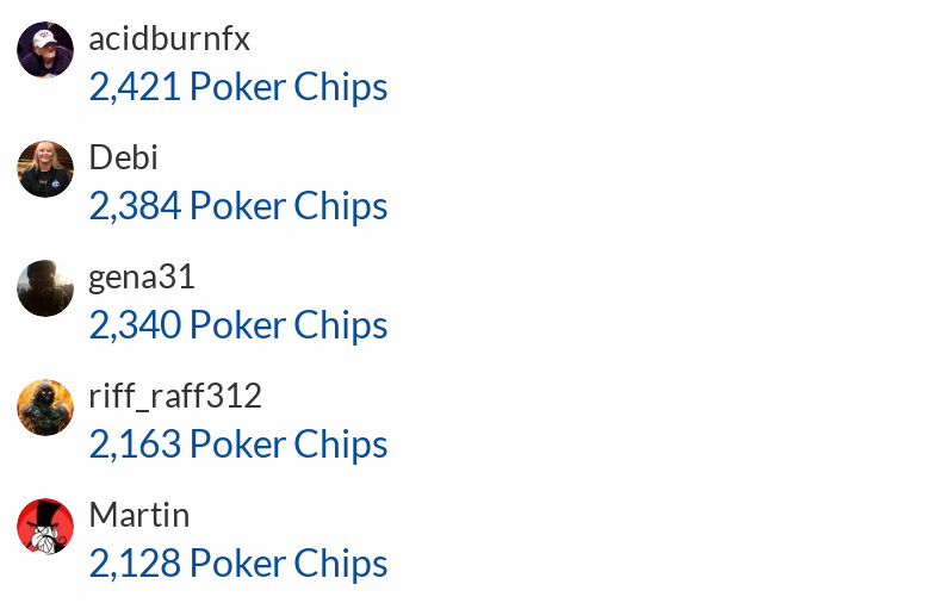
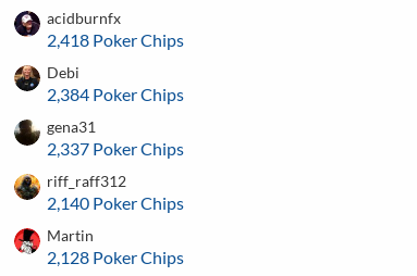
[88,62,389,107] 2,421 Poker Chips -> [47,29,184,50] 2,418 Poker Chips
[88,301,389,346] 2,340 Poker Chips -> [47,138,184,159] 2,337 Poker Chips
[88,420,389,465] 2,163 Poker Chips -> [47,193,184,213] 2,140 Poker Chips

